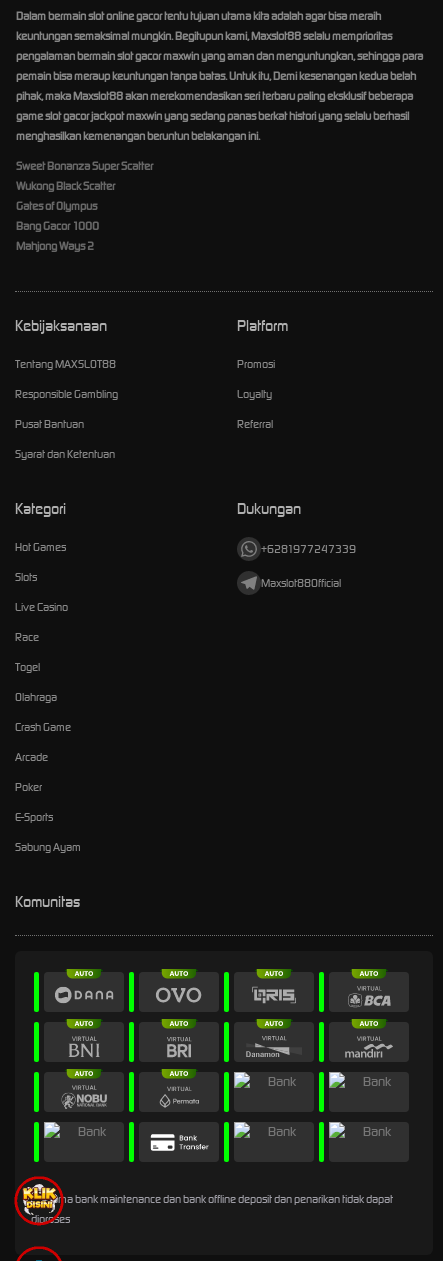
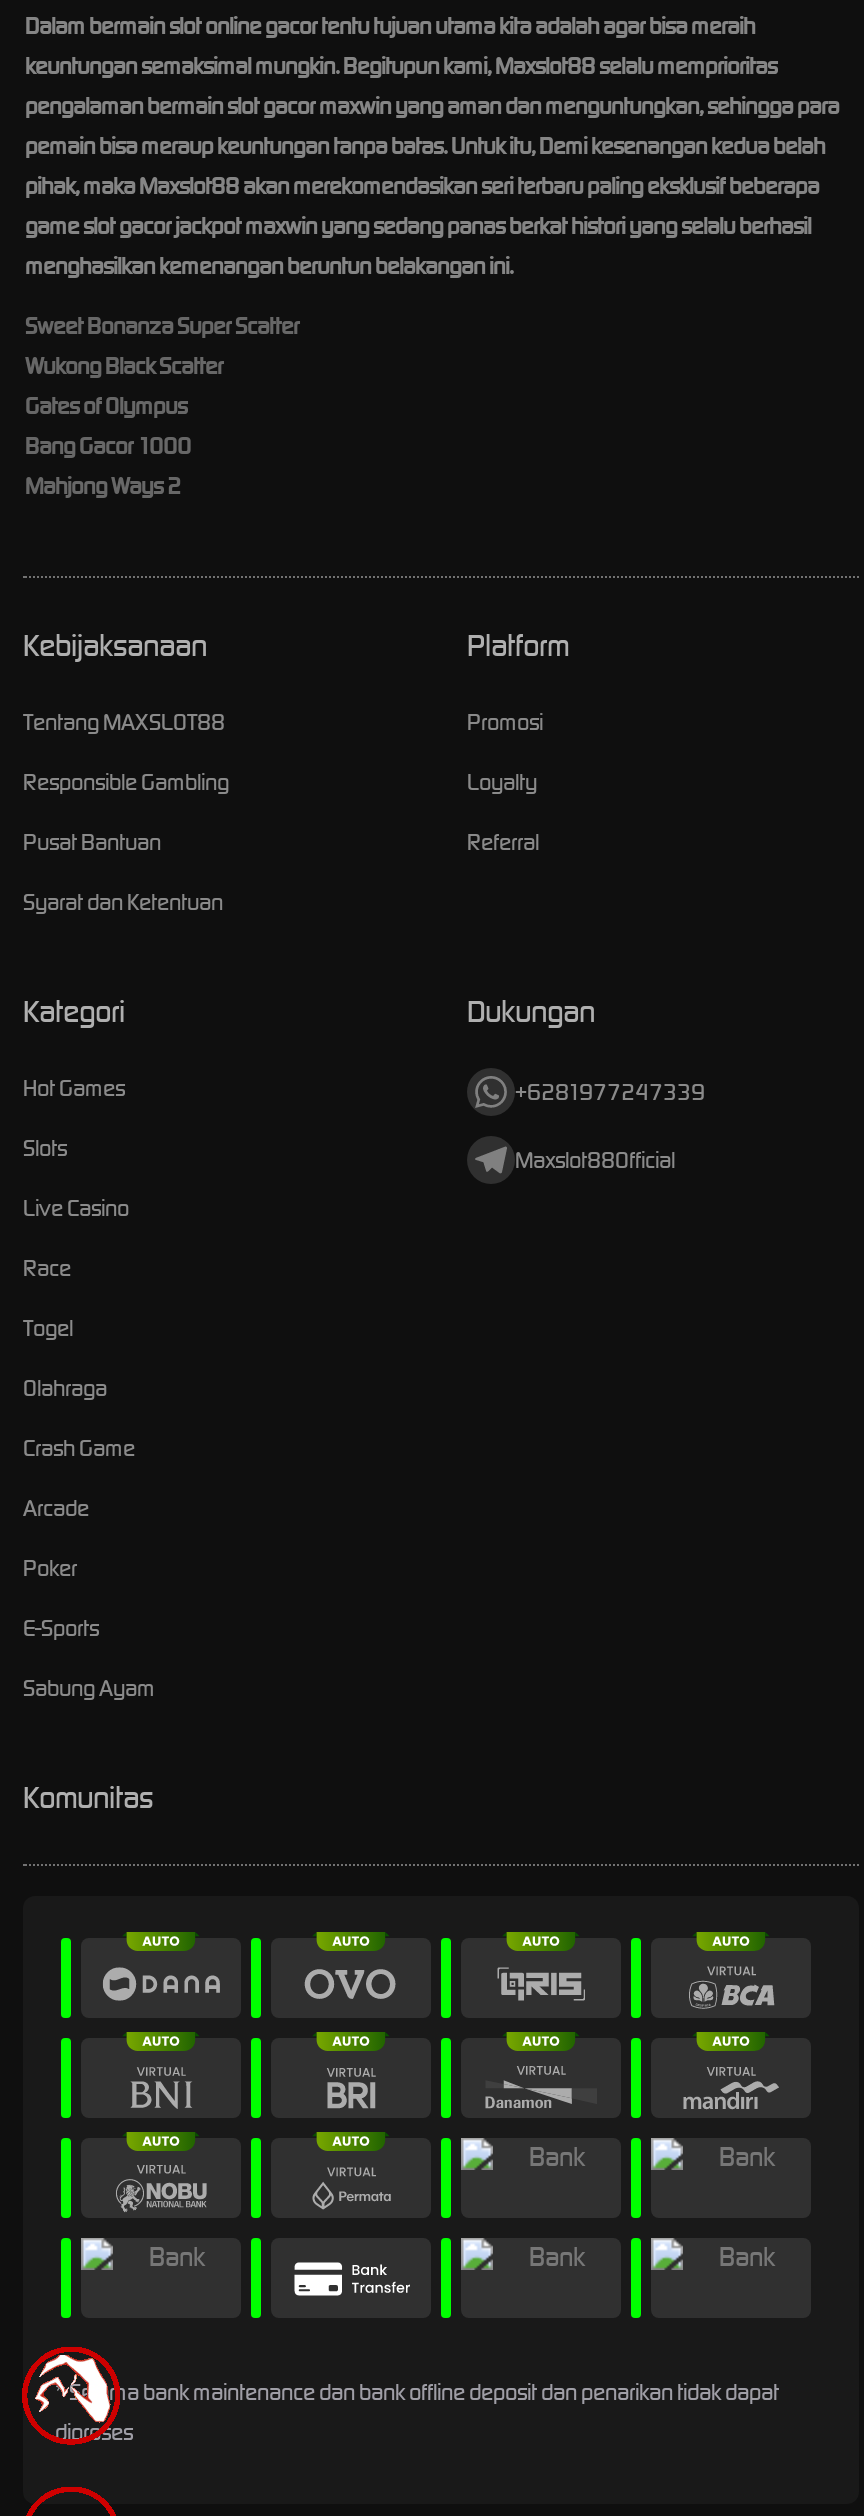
[21,1179,60,1215] [image] -> [33,2352,111,2420] [image]

